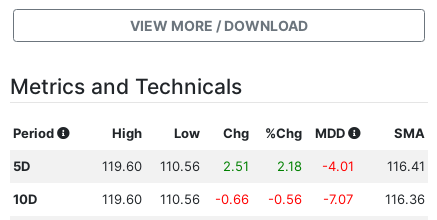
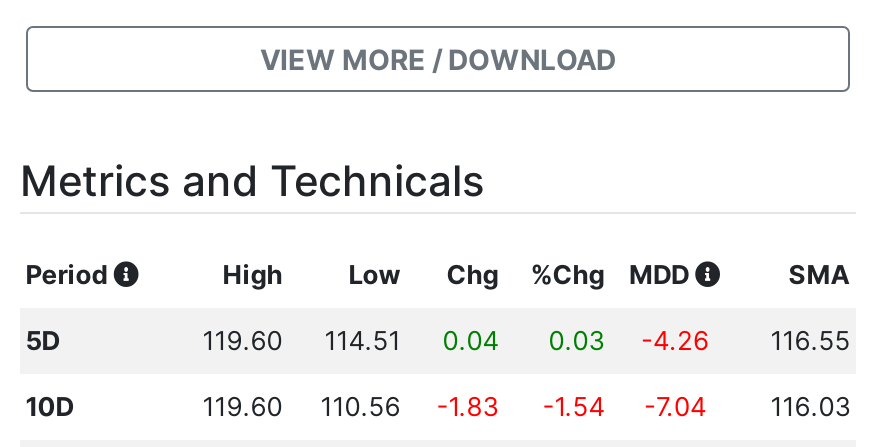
[160,158,200,174] 110.56 -> [324,324,400,356] 114.51
[223,158,249,174] 2.51 -> [442,324,498,356] 0.04
[277,158,302,174] 2.18 -> [548,324,604,356] 0.03
[321,158,353,174] -4.01 -> [641,324,709,356] -4.26
[387,158,425,174] 116.41 -> [770,324,850,356] 116.55
[215,191,249,207] -0.66 -> [436,390,498,422] -1.83
[268,191,302,207] -0.56 -> [542,390,604,422] -1.54
[322,191,352,207] -7.07 -> [644,390,706,422] -7.04
[385,191,425,207] 116.36 -> [770,390,850,422] 116.03

